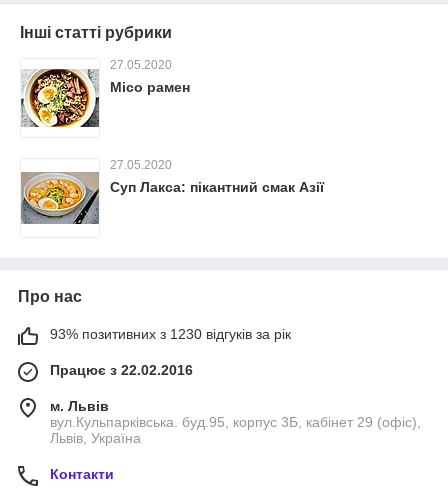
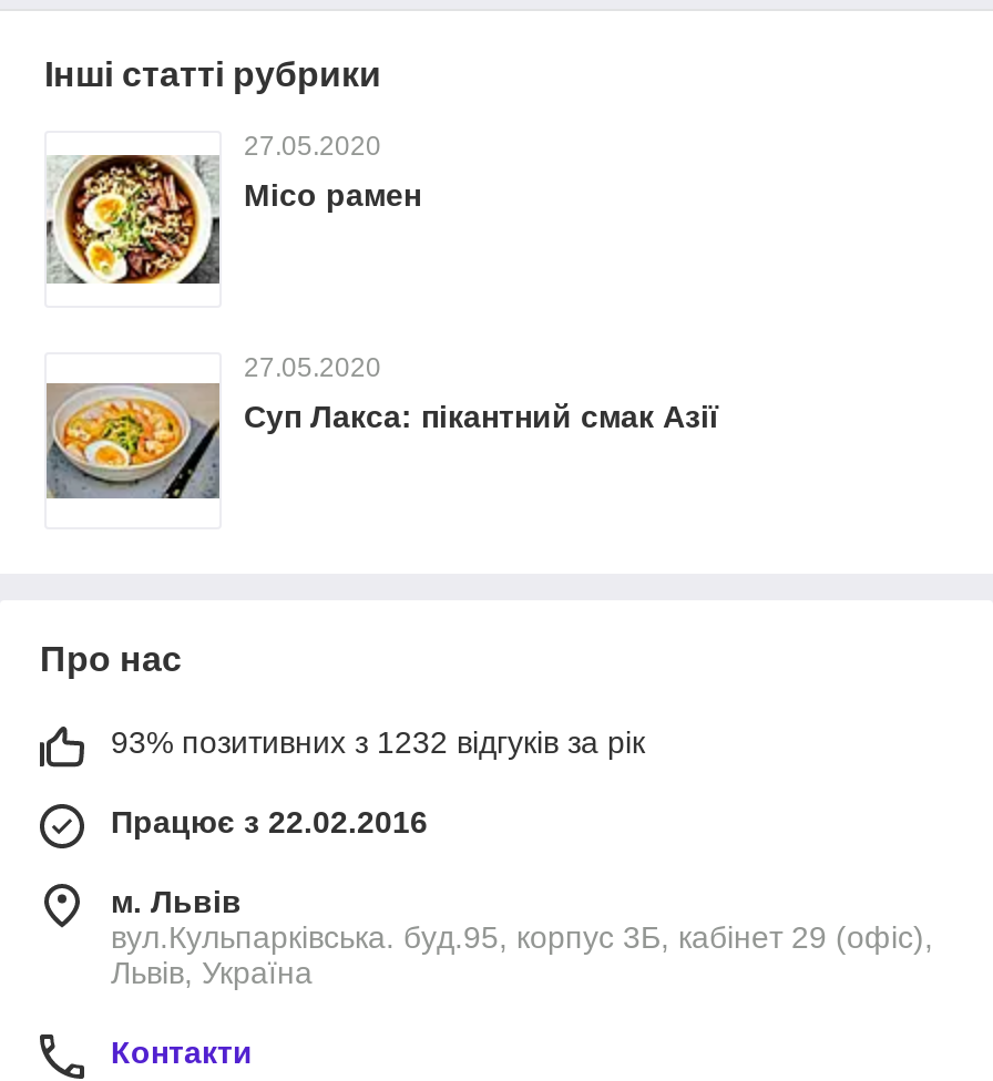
[50,326,291,342] 93% позитивних з 1230 відгуків за рік -> [111,724,645,759] 93% позитивних з 1232 відгуків за рік

